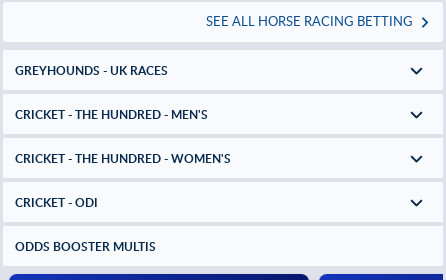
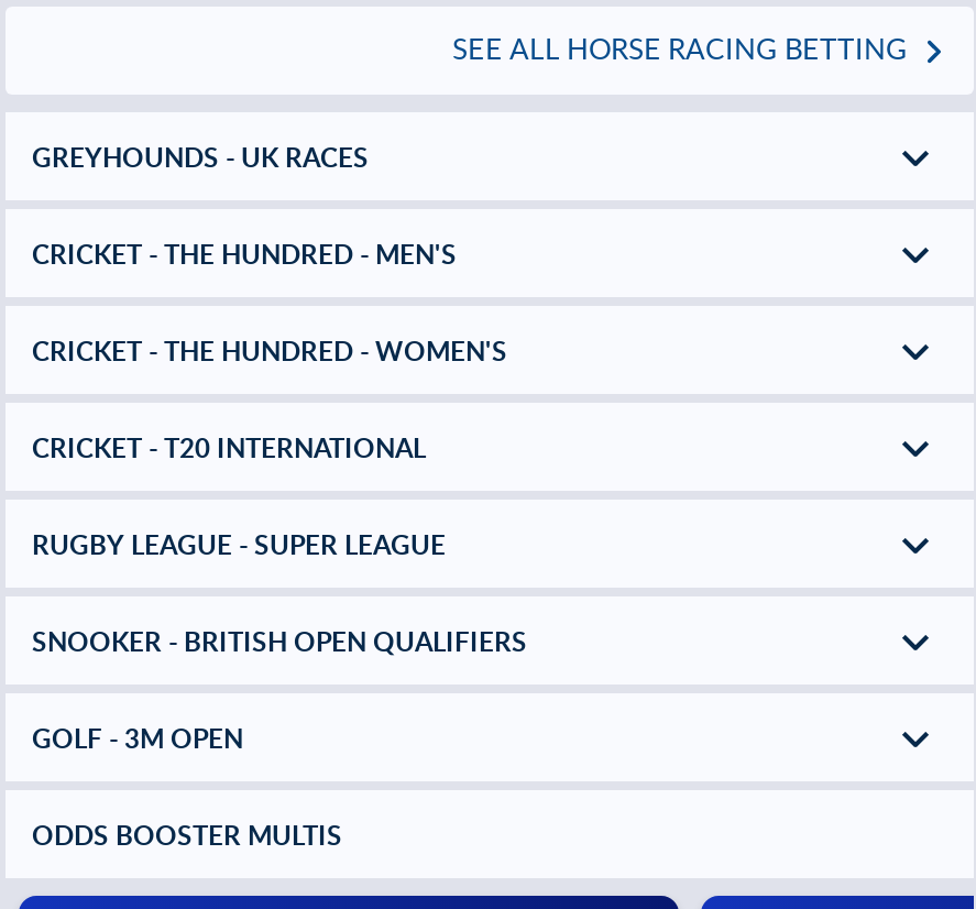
[15,194,98,211] CRICKET - ODI -> [32,429,527,756] CRICKET - T20 INTERNATIONAL | RUGBY LEAGUE - SUPER LEAGUE | SNOOKER - BRITISH OPEN QUALIFIERS | GOLF - 3M OPEN

